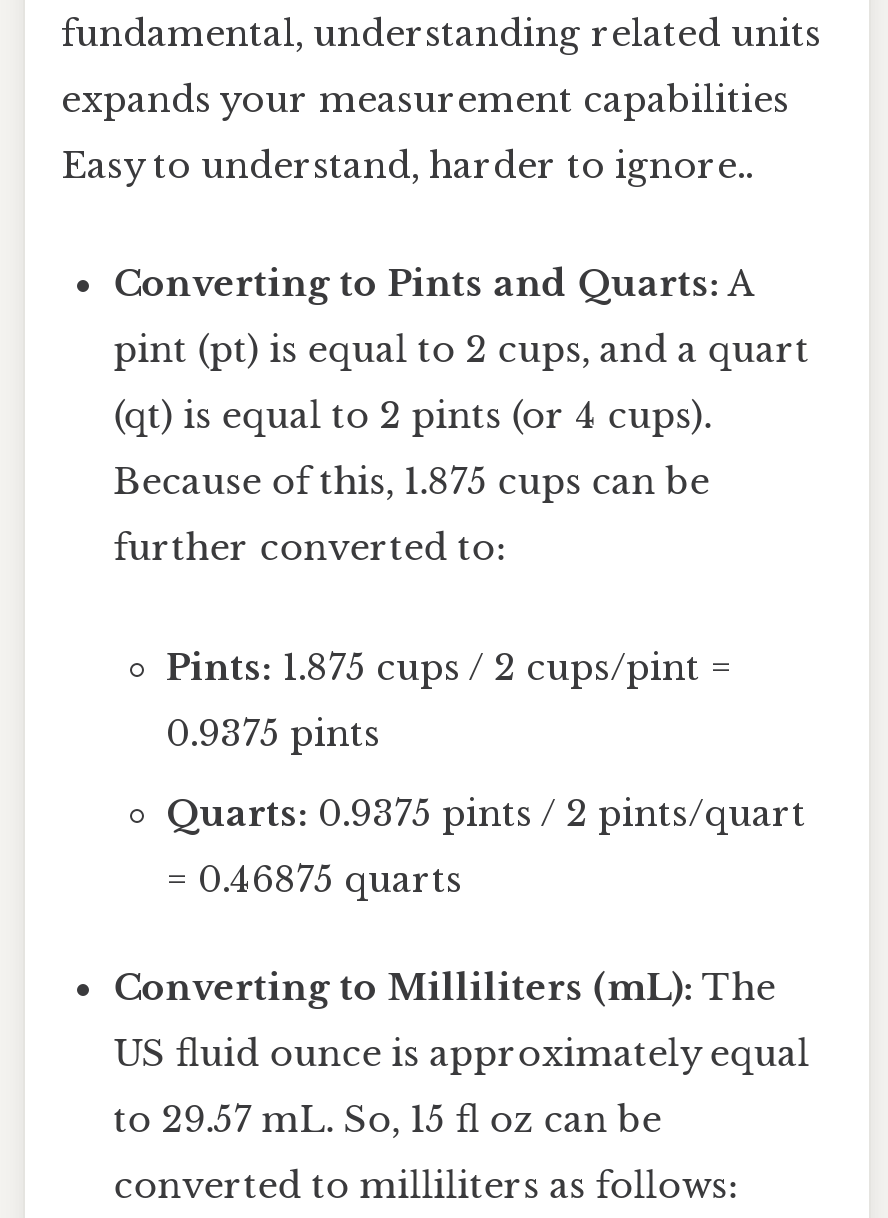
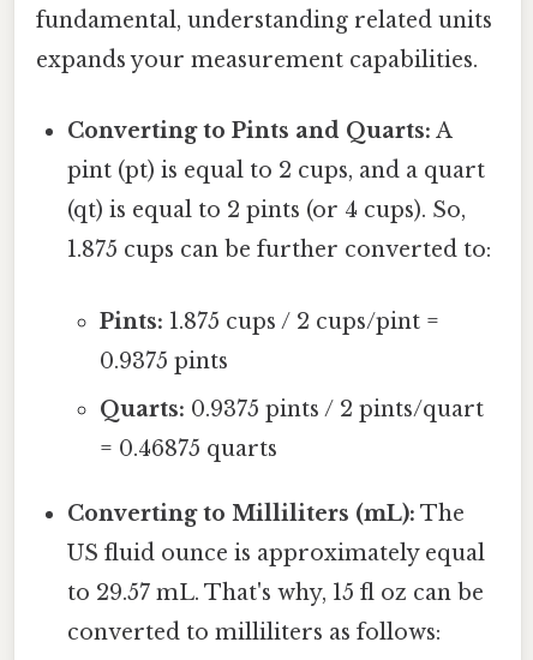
[61,78,789,188] expands your measurement capabilities | Easy to understand, harder to ignore.. -> [36,47,478,73] expands your measurement capabilities.
[113,395,711,571] (qt) is equal to 2 pints (or 4 cups). | Because of this, 1.875 cups can be | further converted to: -> [67,197,491,263] (qt) is equal to 2 pints (or 4 cups). So, | 1.875 cups can be further converted to:
[113,1097,661,1141] to 29.57 mL. So, 15 fl oz can be -> [67,579,484,606] to 29.57 mL. That's why, 15 fl oz can be

